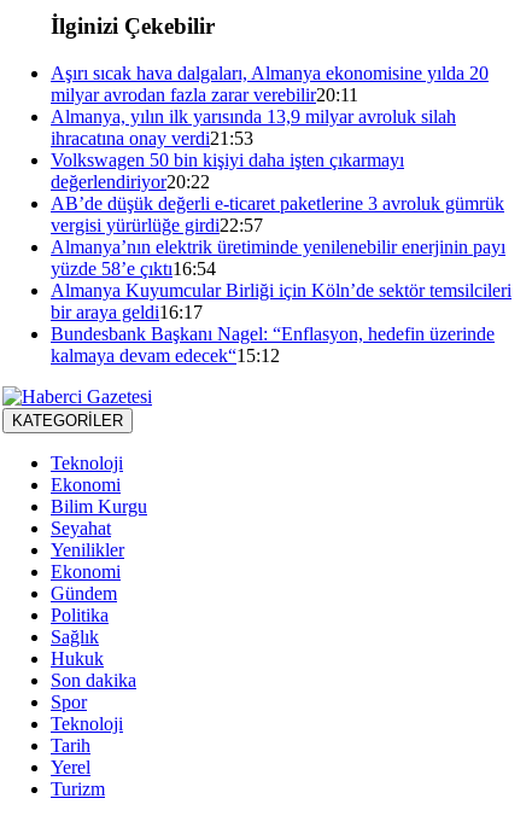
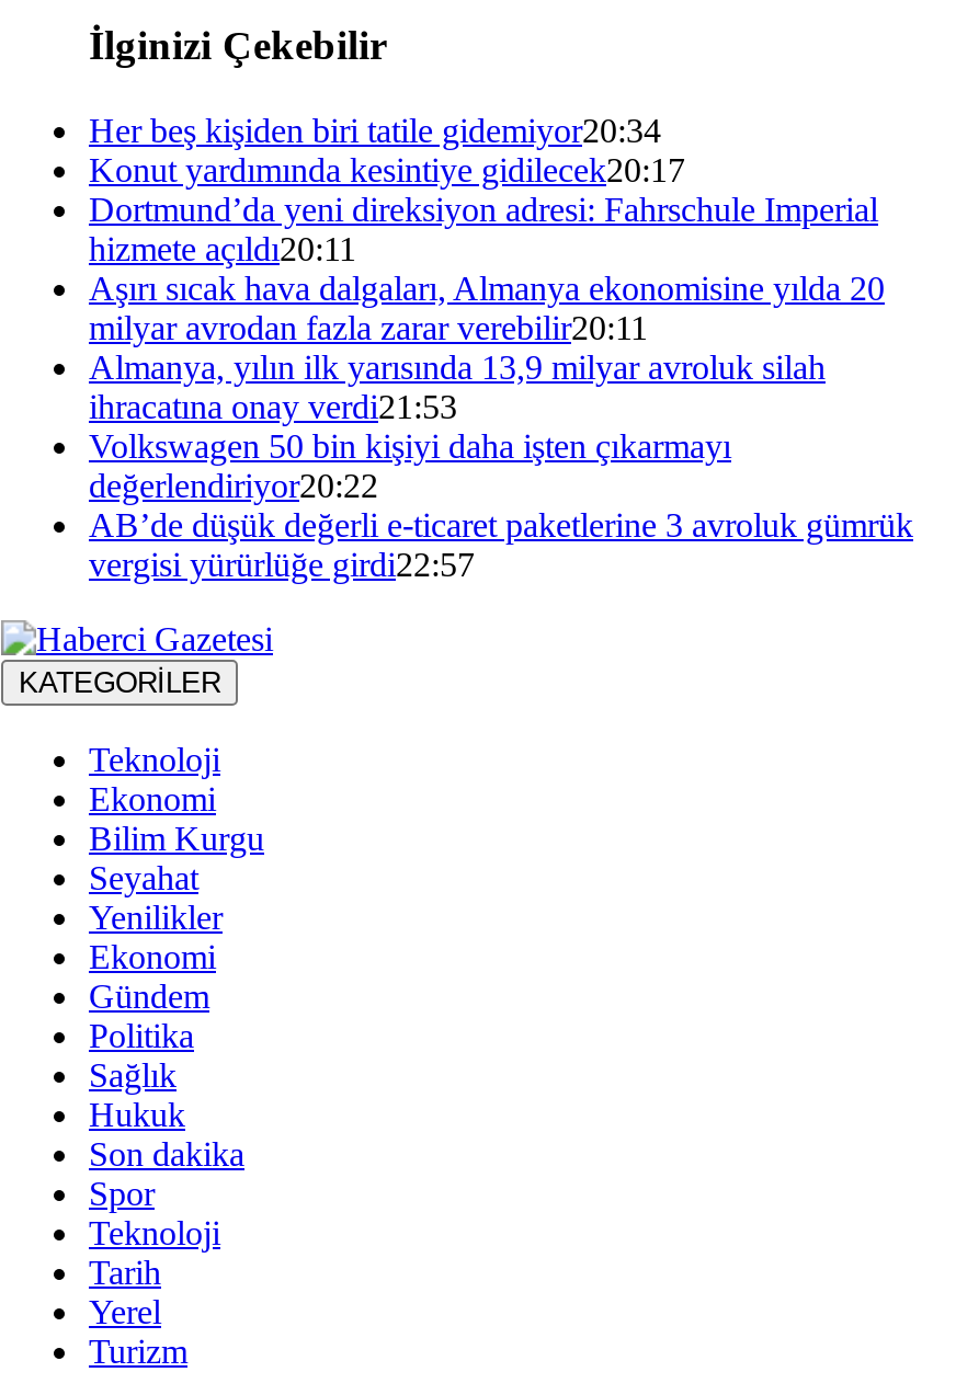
none -> [89,112,878,268] Her beş kişiden biri tatile gidemiyor20:34 | Konut yardımında kesintiye gidilecek20:17 | Dortmund’da yeni direksiyon adresi: Fahrschule Imperial | hizmete açıldı20:11
moved [51,63,504,236] -> [89,270,913,583]: Aşırı sıcak hava dalgaları, Almanya ekonomisine yılda 20 | milyar avrodan fazla zarar verebilir20:11 | Almanya, yılın ilk yarısında 13,9 milyar avroluk silah | ihracatına onay verdi21:53 | Volkswagen 50 bin kişiyi daha işten çıkarmayı | değerlendiriyor20:22 | AB’de düşük değerli e-ticaret paketlerine 3 avroluk gümrük | vergisi yürürlüğe girdi22:57
[51,237,511,366] Almanya’nın elektrik üretiminde yenilenebilir enerjinin payı | yüzde 58’e çıktı16:54 | Almanya Kuyumcular Birliği için Köln’de sektör temsilcileri | bir araya geldi16:17 | Bundesbank Başkanı Nagel: “Enflasyon, hedefin üzerinde | kalmaya devam edecek“15:12 -> none

